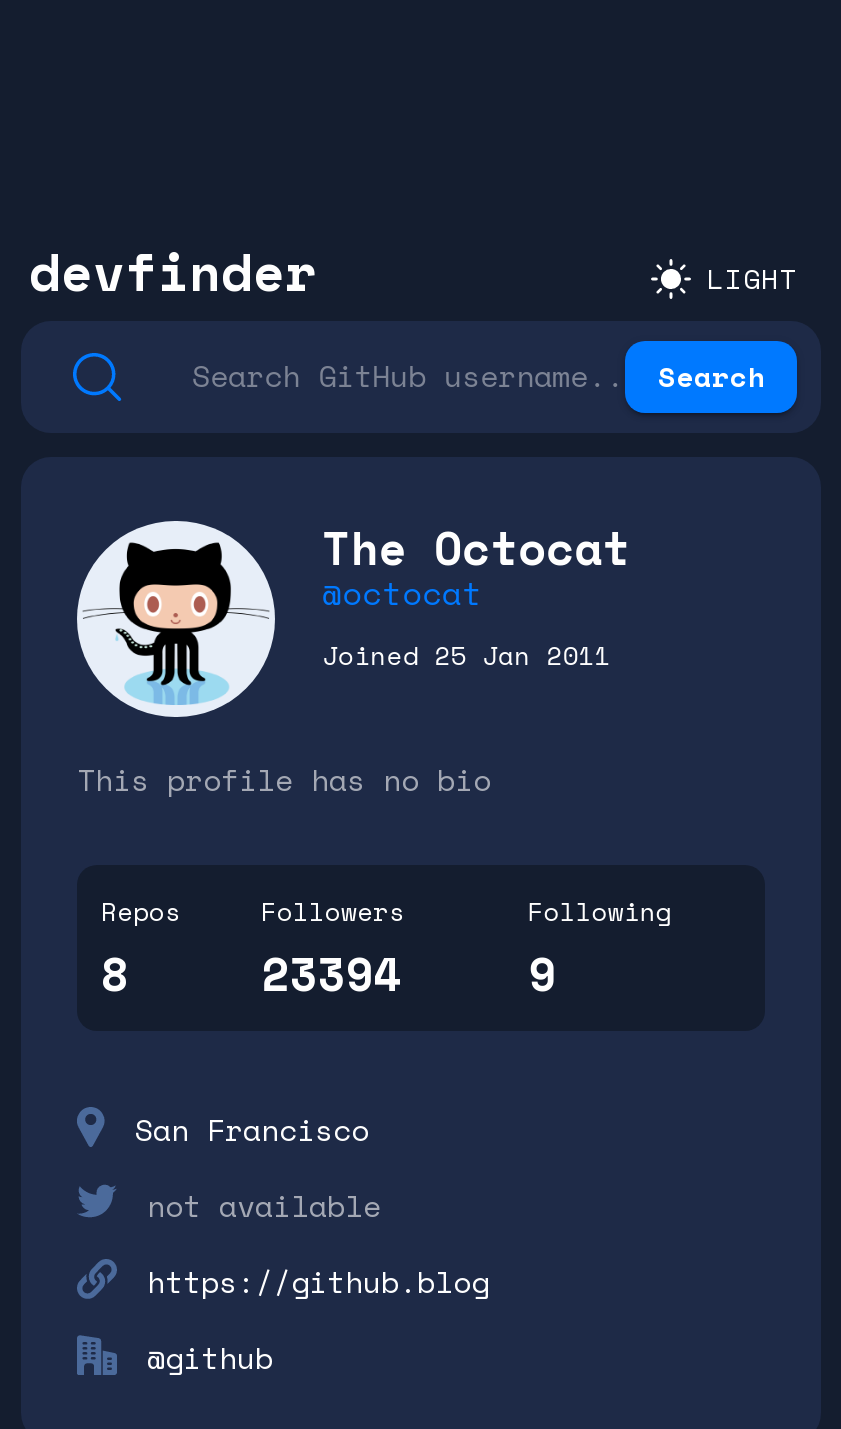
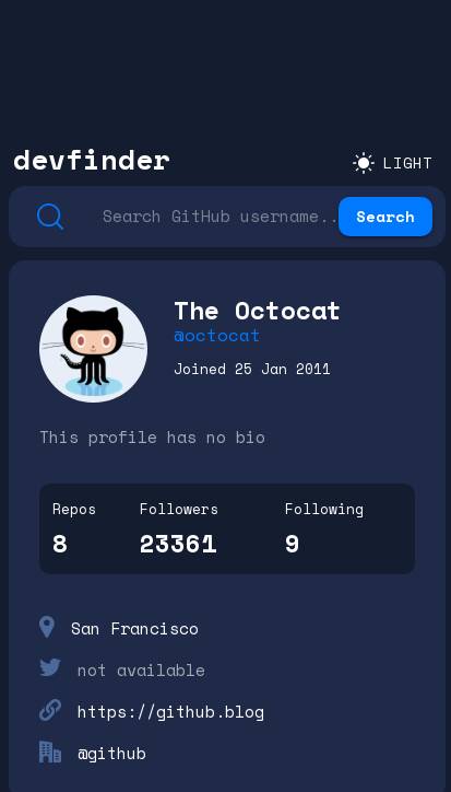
[101,940,556,1008] 8 23394 9 -> [52,524,301,562] 8 23361 9

